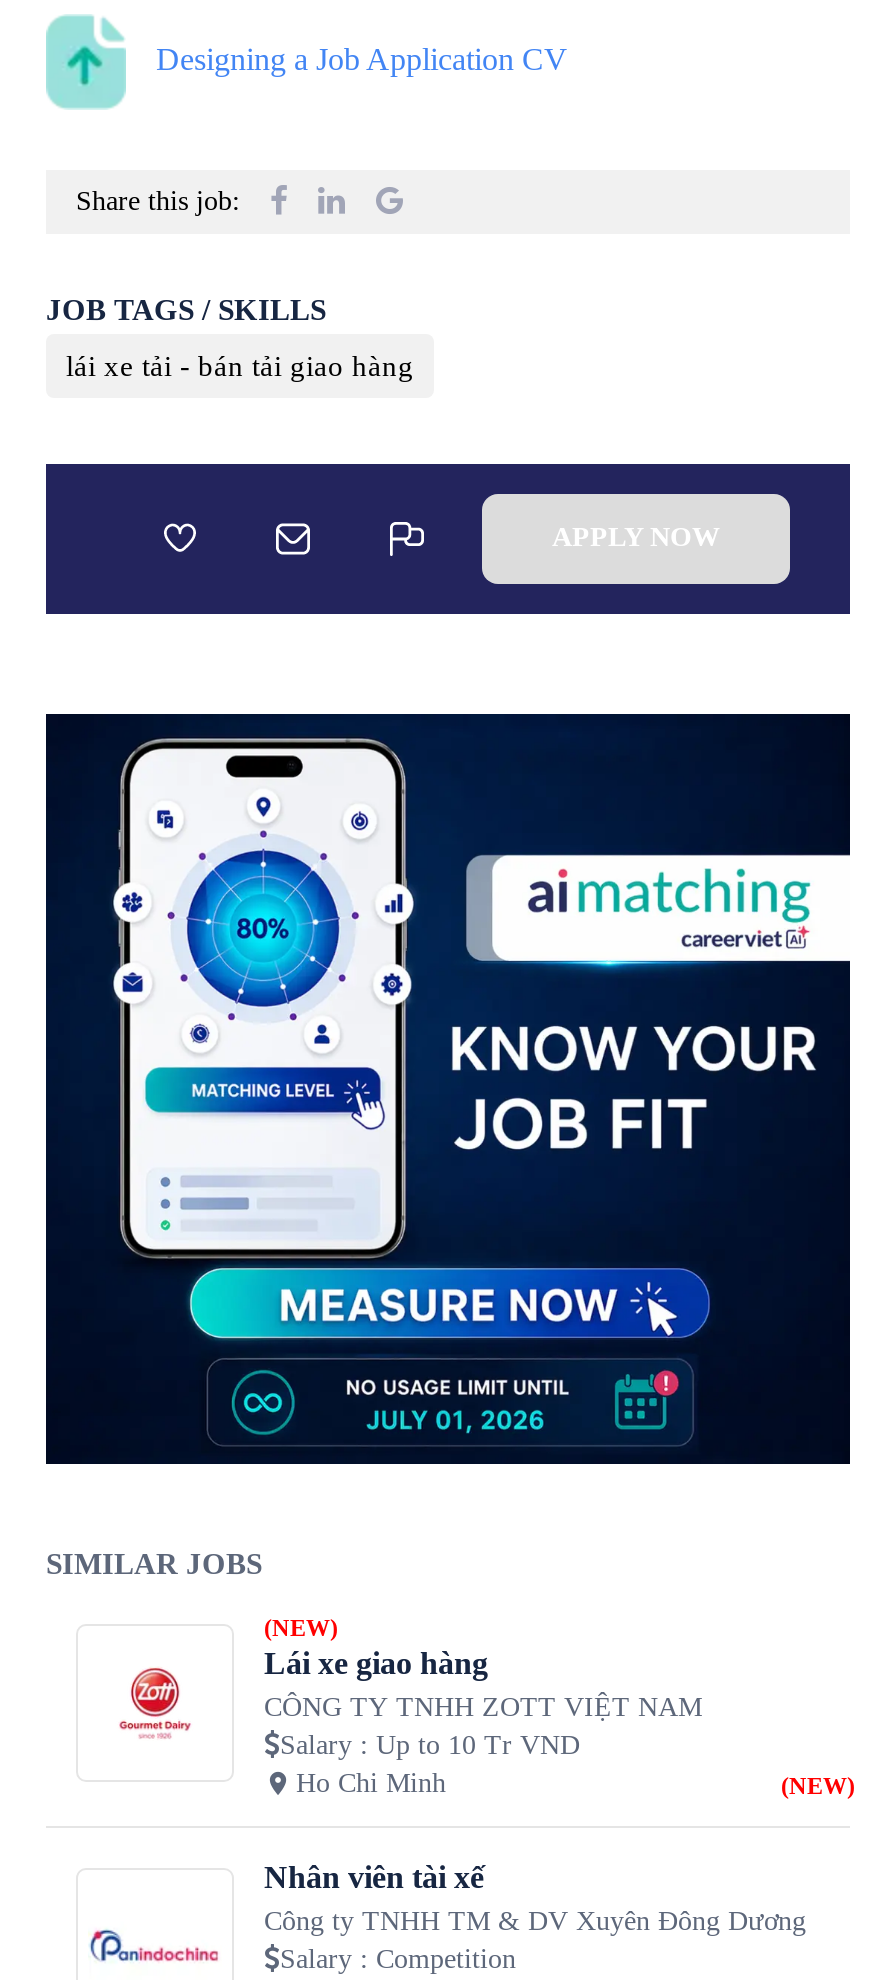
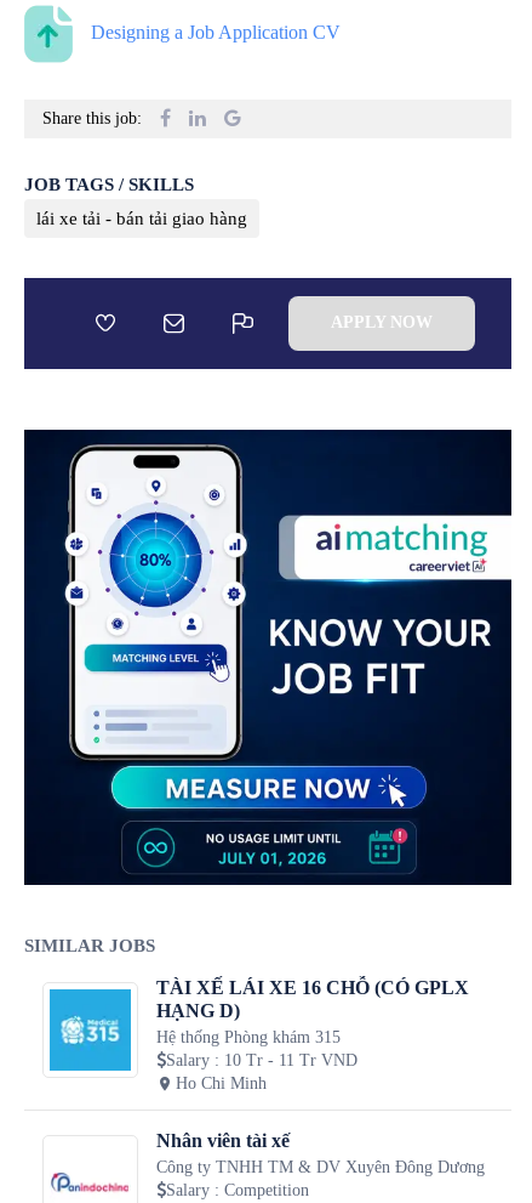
[88,1615,702,1762] [image] | (NEW) | Lái xe giao hàng | CÔNG TY TNHH ZOTT VIỆT NAM | Salary: Up to 10 Tr VND -> [48,978,469,1072] [image] | TÀI XẾ LÁI XE 16 CHỖ (CÓ GPLX | HẠNG D) | Hệ thống Phòng khám 315 | Salary: 10 Tr - 11 Tr VND
[781,1773,855,1801] (NEW) -> none

